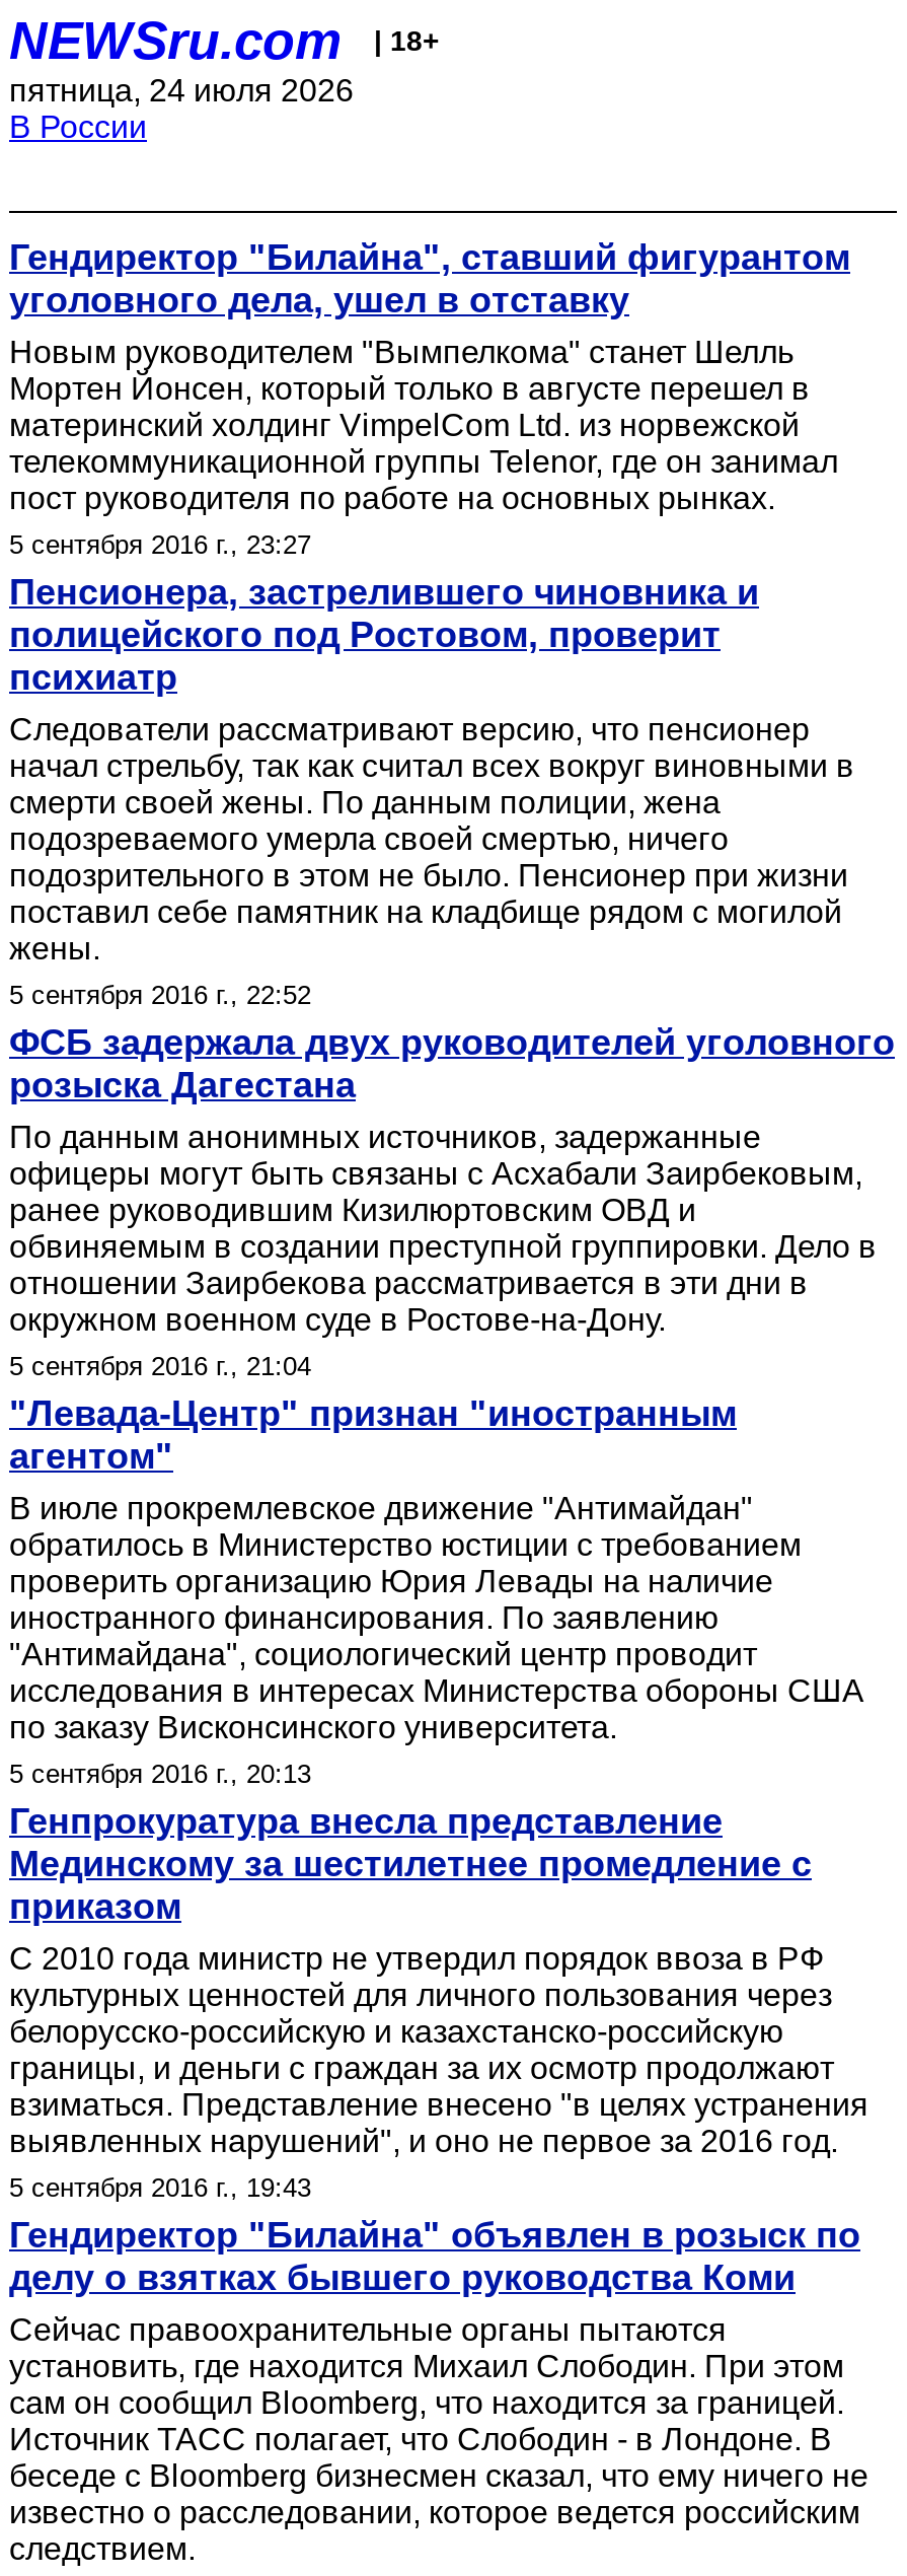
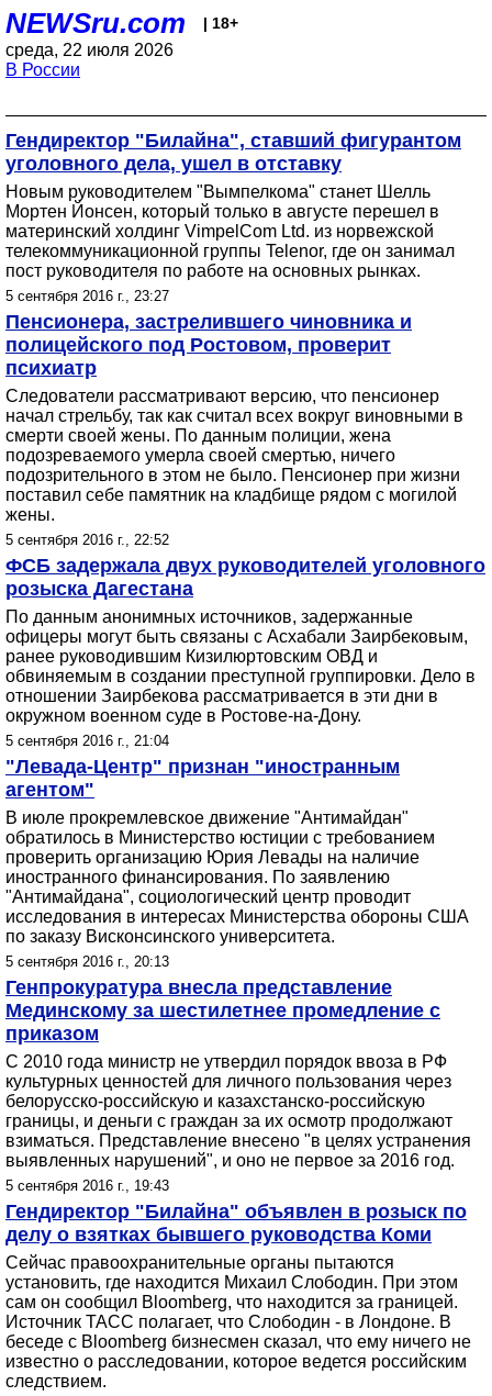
[9,73,354,108] пятница, 24 июля 2026 -> [5,41,174,59] среда, 22 июля 2026

